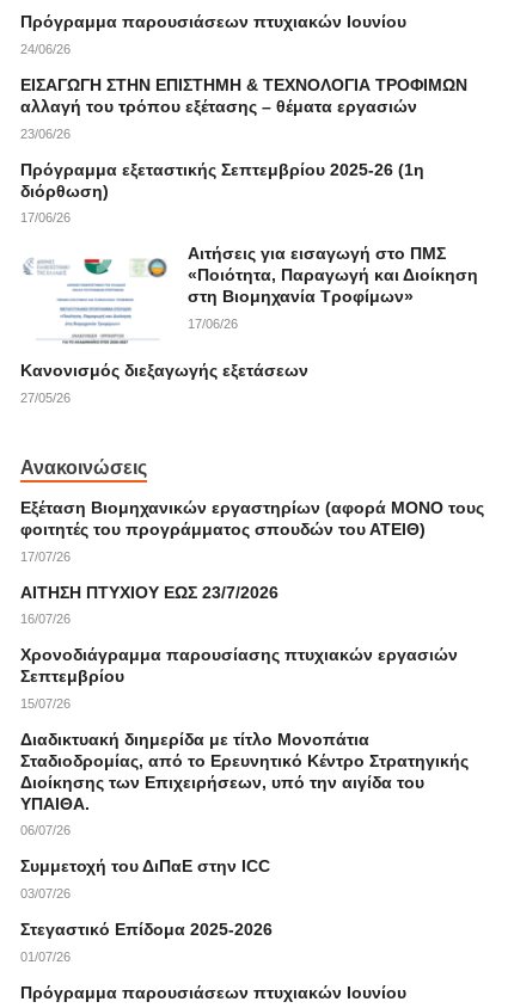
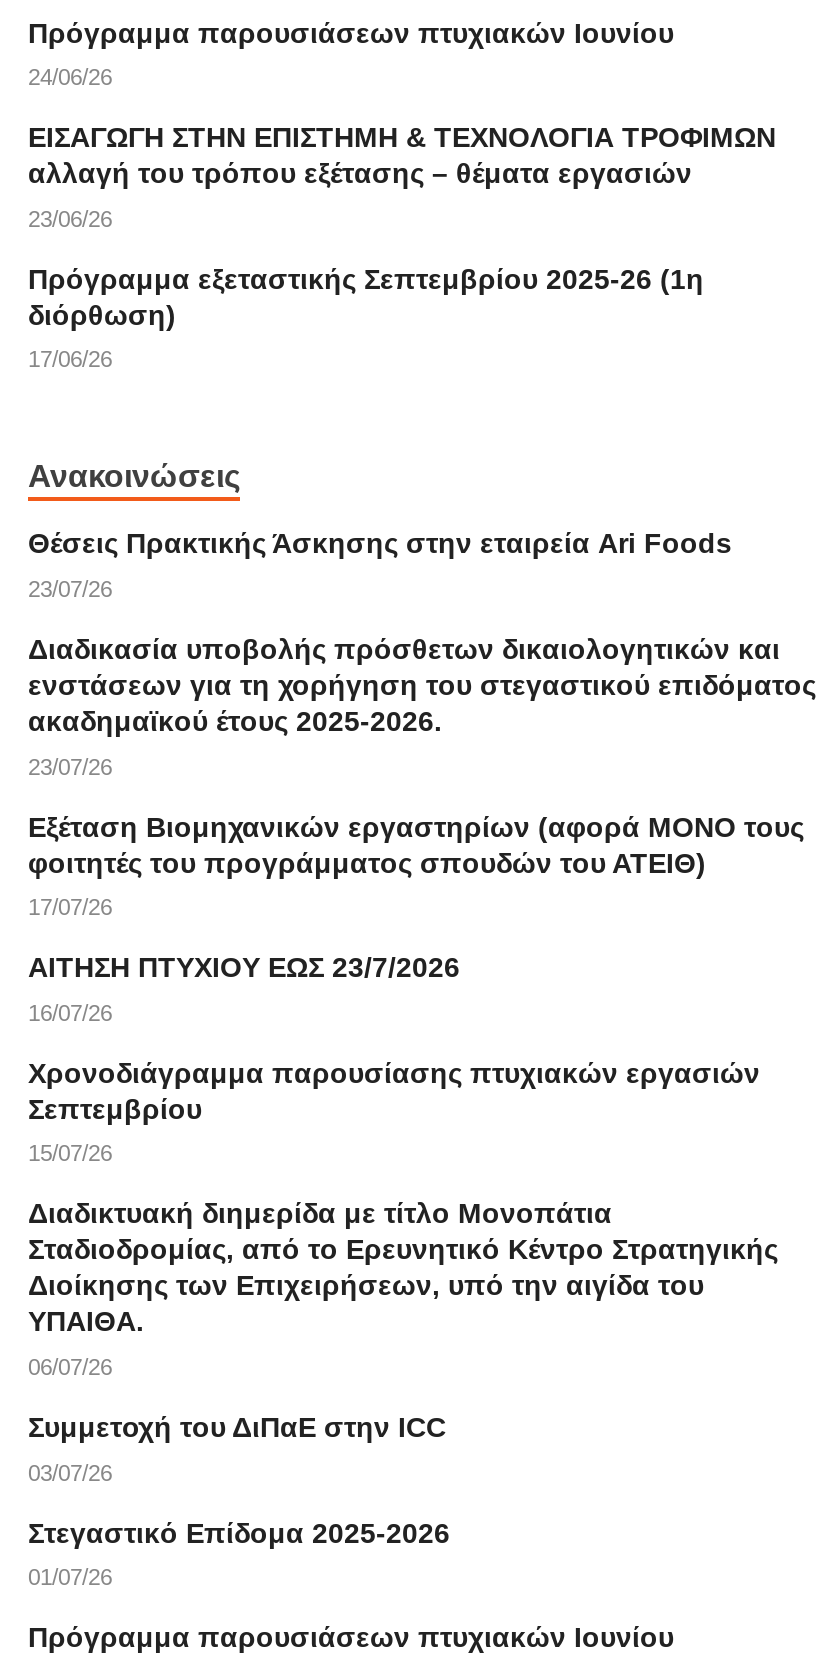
[20,244,478,405] [image] | Αιτήσεις για εισαγωγή στο ΠΜΣ | «Ποιότητα, Παραγωγή και Διοίκηση | στη Βιομηχανία Τροφίμων» | 17/06/26 | Κανονισμός διεξαγωγής εξετάσεων | 27/05/26 -> none
moved [20,456,147,479] -> [28,457,240,495]: Ανακοινώσεις
none -> [28,527,816,778] Θέσεις Πρακτικής Άσκησης στην εταιρεία Ari Foods | 23/07/26 | Διαδικασία υποβολής πρόσθετων δικαιολογητικών και | ενστάσεων για τη χορήγηση του στεγαστικού επιδόματος | ακαδημαϊκού έτους 2025-2026. | 23/07/26

